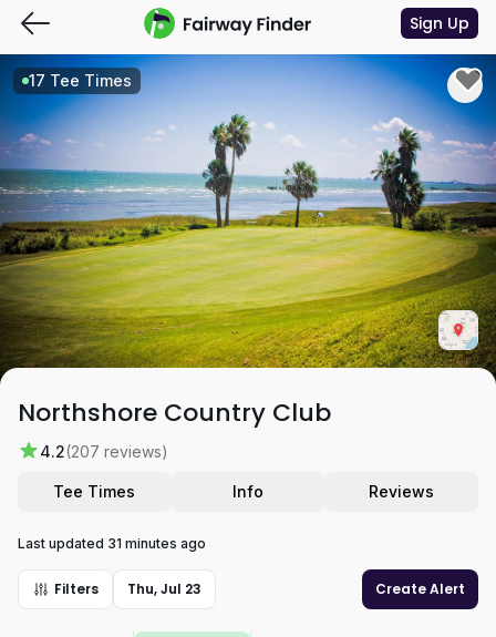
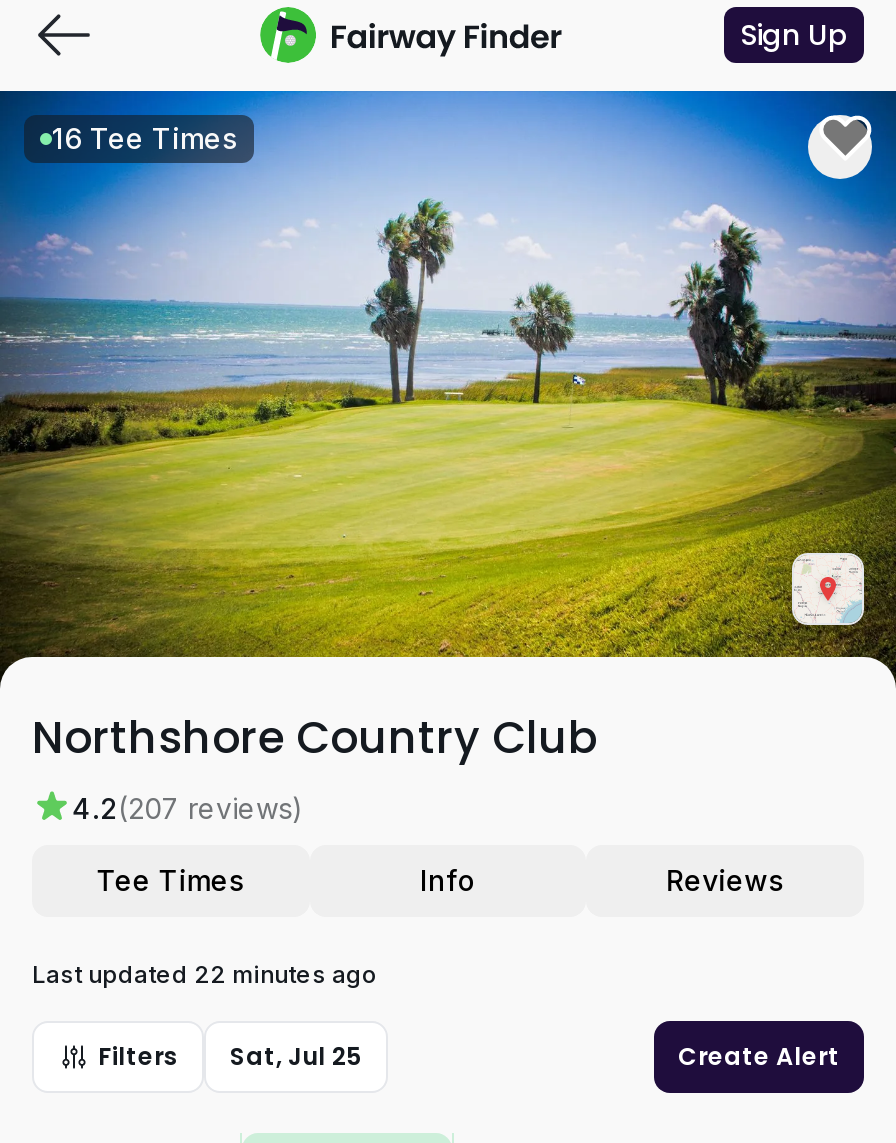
[29,71,132,90] 17 Tee Times -> [52,121,238,155] 16 Tee Times
[18,535,206,551] Last updated 31 minutes ago -> [32,958,378,988] Last updated 22 minutes ago
[54,579,201,598] Filters Thu, Jul 23 -> [98,1038,362,1072] Filters Sat, Jul 25

